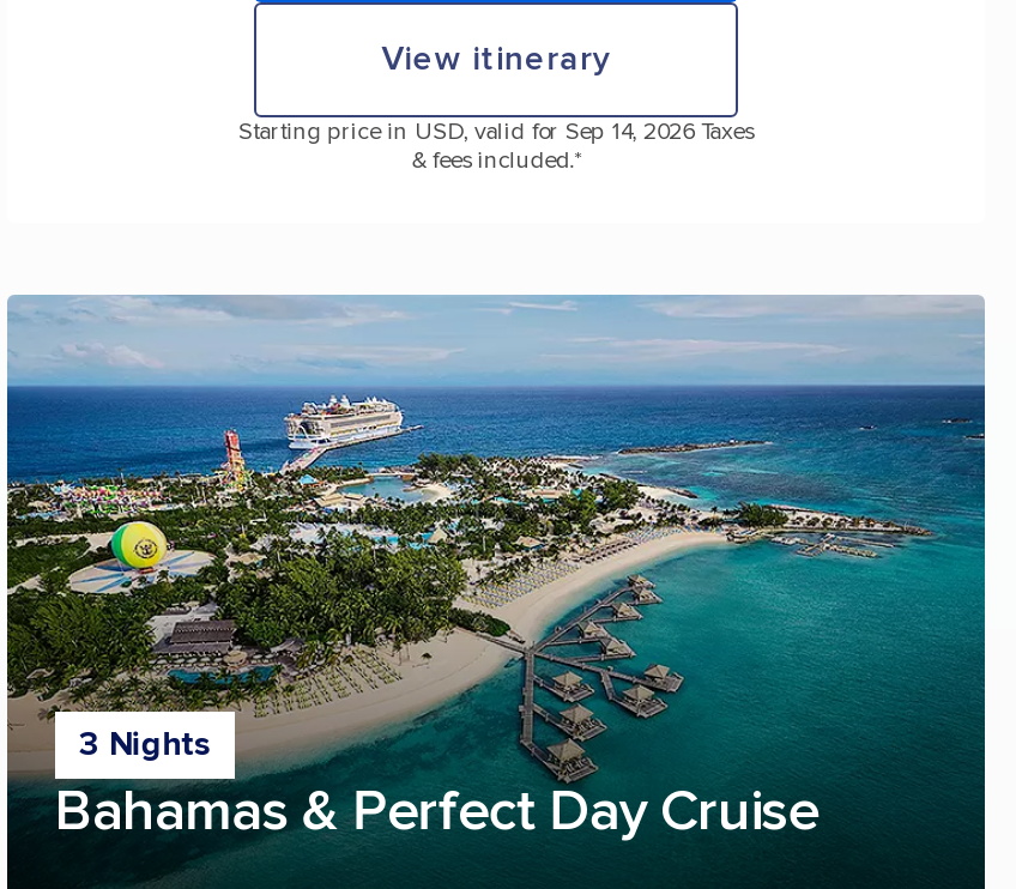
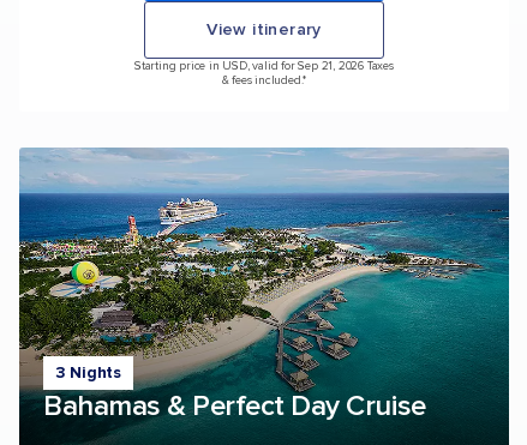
[239,117,753,145] Starting price in USD, valid for Sep 14, 2026 Taxes -> [135,58,394,73] Starting price in USD, valid for Sep 21, 2026 Taxes

